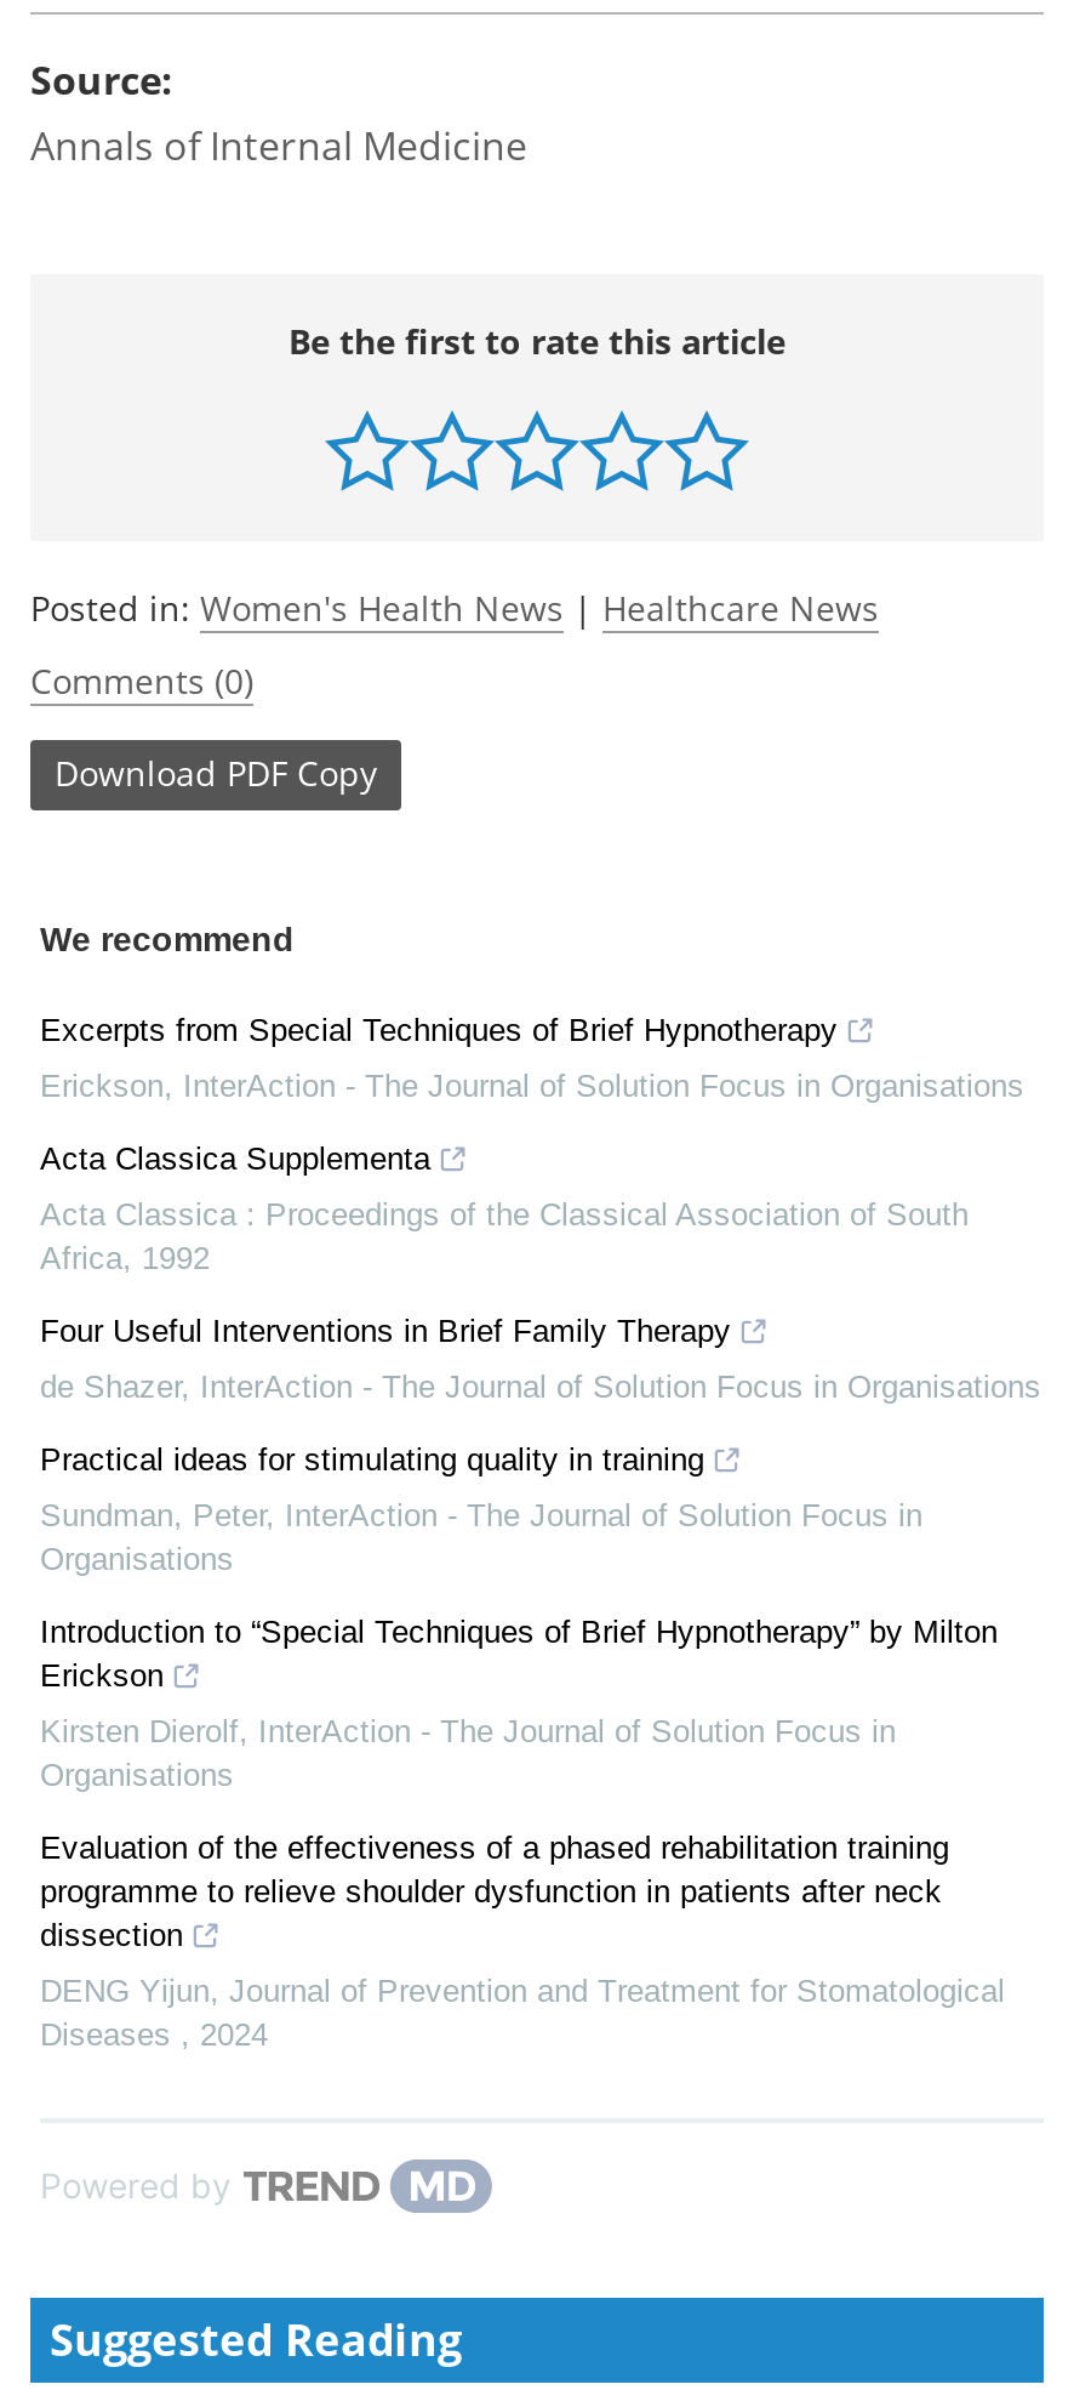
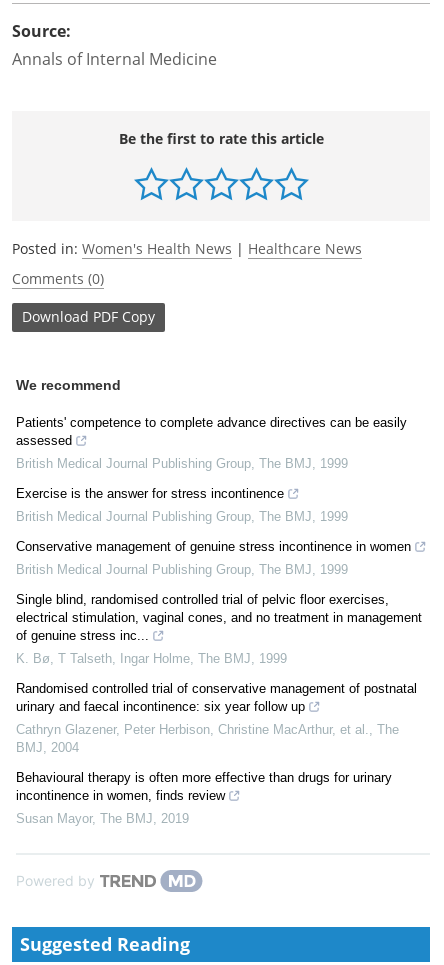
[40,1012,838,1048] Excerpts from Special Techniques of Brief Hypnotherapy -> [16,415,407,448] Patients' competence to complete advance directives can be easily | assessed
[40,1067,1024,1104] Erickson, InterAction - The Journal of Solution Focus in Organisations -> [16,456,348,471] British Medical Journal Publishing Group, The BMJ, 1999
[40,1140,430,1177] Acta Classica Supplementa -> [16,486,284,501] Exercise is the answer for stress incontinence
[40,1196,969,1276] Acta Classica : Proceedings of the Classical Association of South | Africa, 1992 -> [16,509,348,524] British Medical Journal Publishing Group, The BMJ, 1999
[40,1312,731,1349] Four Useful Interventions in Brief Family Therapy -> [16,539,411,554] Conservative management of genuine stress incontinence in women
[40,1368,1041,1405] de Shazer, InterAction - The Journal of Solution Focus in Organisations -> [16,562,348,577] British Medical Journal Publishing Group, The BMJ, 1999
[40,1441,704,1477] Practical ideas for stimulating quality in training -> [16,592,422,643] Single blind, randomised controlled trial of pelvic floor exercises, | electrical stimulation, vaginal cones, and no treatment in management | of genuine stress inc...
[40,1497,922,1577] Sundman, Peter, InterAction - The Journal of Solution Focus in | Organisations -> [16,651,287,666] K. Bø, T Talseth, Ingar Holme, The BMJ, 1999
[40,1613,998,1693] Introduction to “Special Techniques of Brief Hypnotherapy” by Milton | Erickson -> [16,681,417,714] Randomised controlled trial of conservative management of postnatal | urinary and faecal incontinence: six year follow up
[40,1713,896,1793] Kirsten Dierolf, InterAction - The Journal of Solution Focus in | Organisations -> [16,722,399,755] Cathryn Glazener, Peter Herbison, Christine MacArthur, et al., The | BMJ, 2004
[40,1829,949,1953] Evaluation of the effectiveness of a phased rehabilitation training | programme to relieve shoulder dysfunction in patients after neck | dissection -> [16,770,392,803] Behavioural therapy is often more effective than drugs for urinary | incontinence in women, finds review
[40,1972,1005,2052] DENG Yijun, Journal of Prevention and Treatment for Stomatological | Diseases, 2024 -> [16,811,189,826] Susan Mayor, The BMJ, 2019

